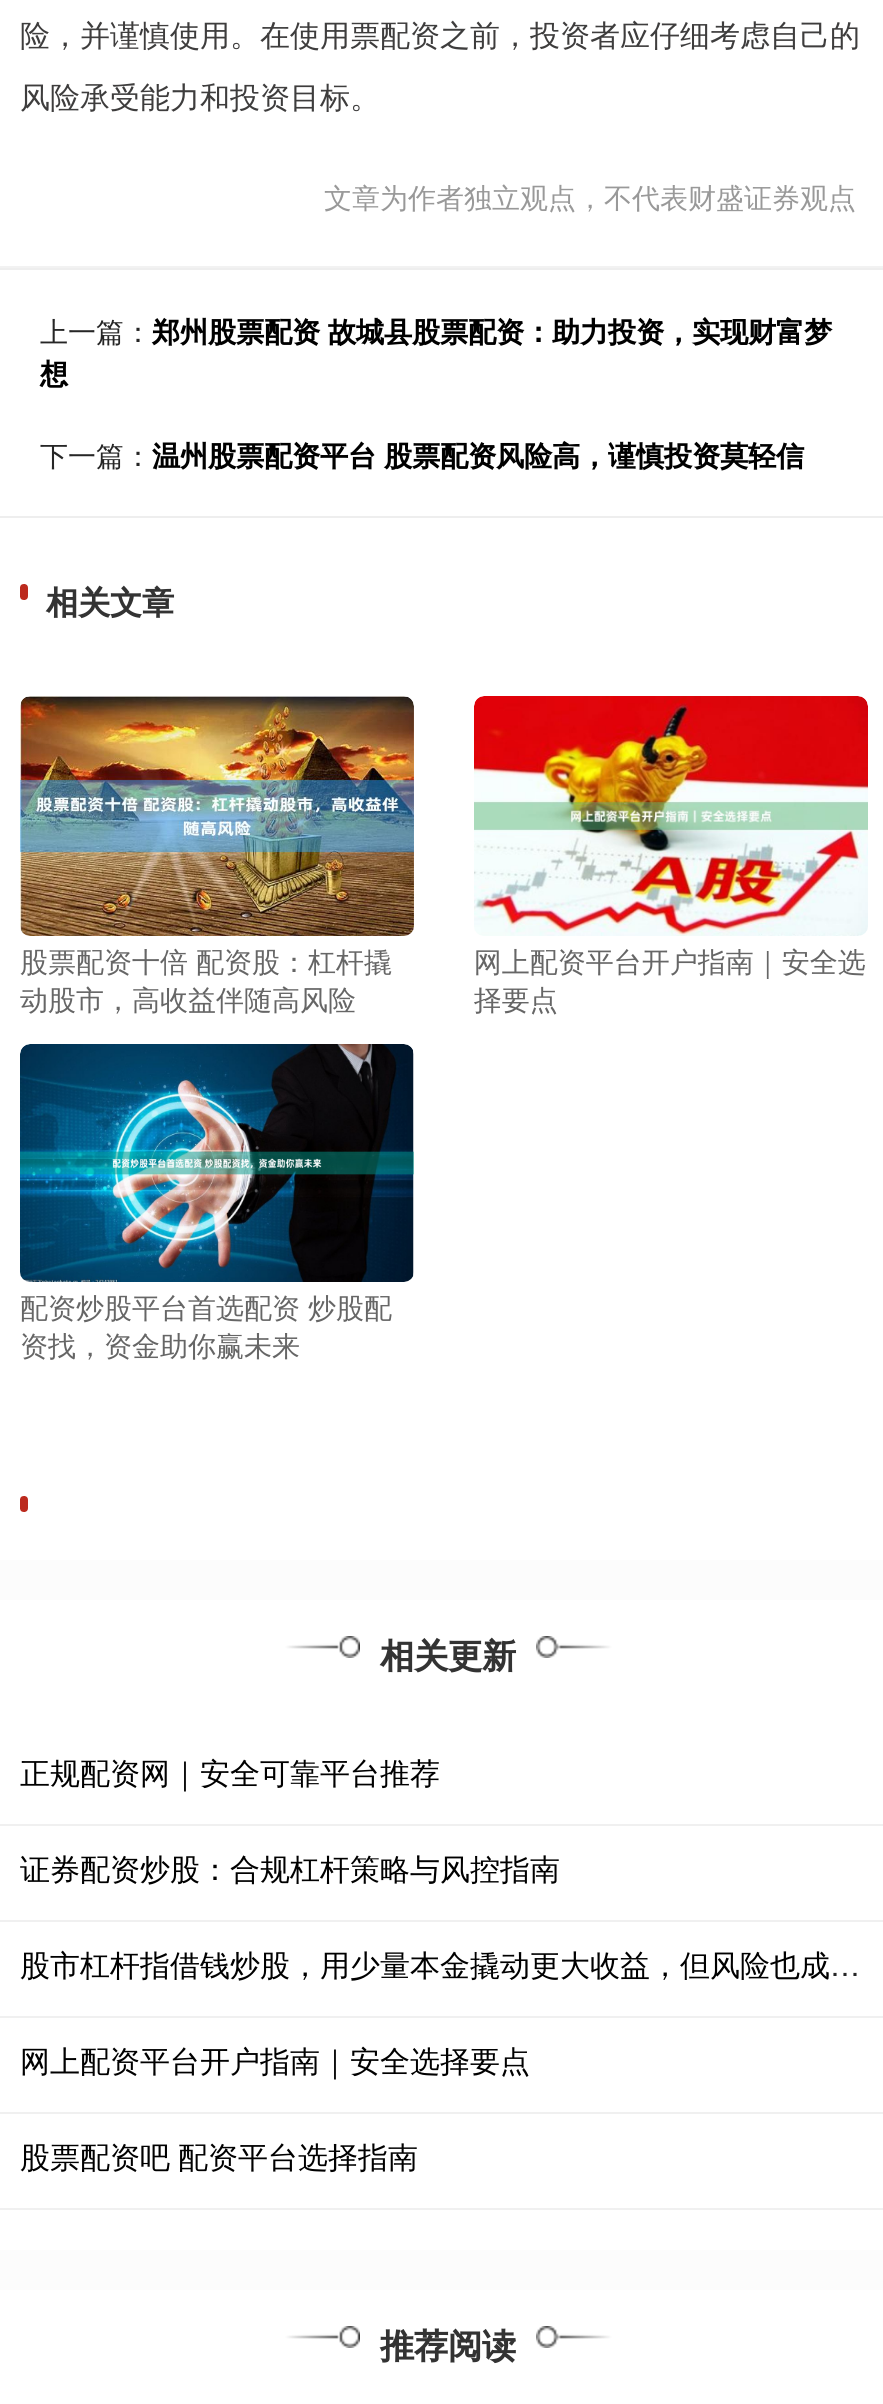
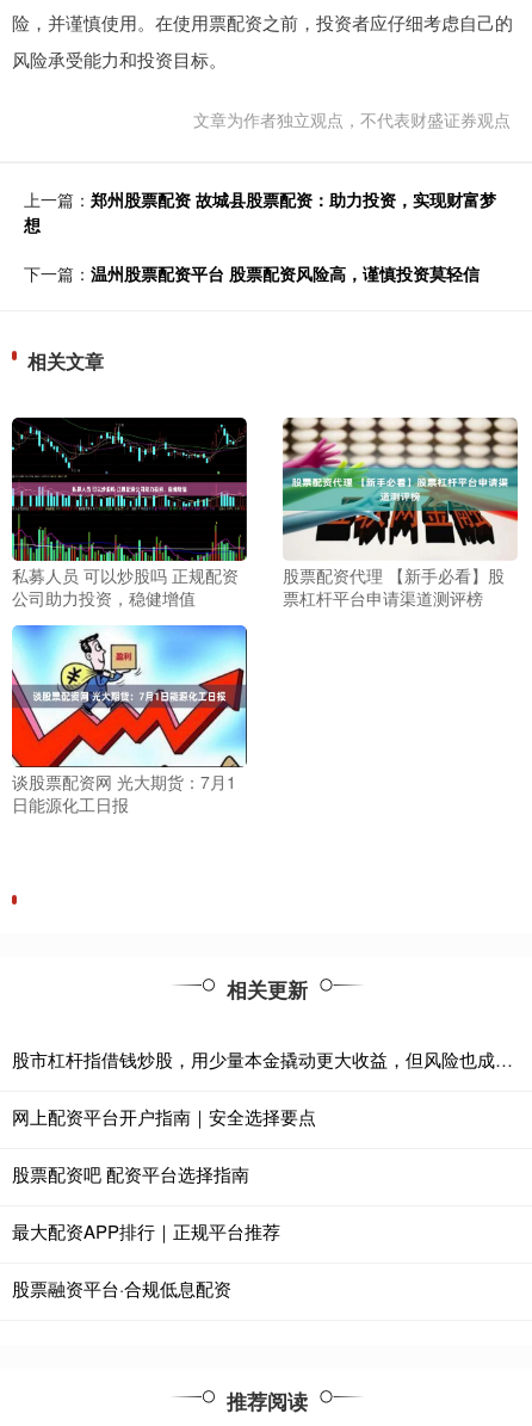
[18,694,416,1017] [image] | 股票配资十倍 配资股：杠杆撬 | 动股市，高收益伴随高风险 -> [11,416,248,609] [image] | 私募人员 可以炒股吗 正规配资 | 公司助力投资，稳健增值
[472,694,870,1017] [image] | 网上配资平台开户指南｜安全选 | 择要点 -> [282,416,519,609] [image] | 股票配资代理 【新手必看】股 | 票杠杆平台申请渠道测评榜
[18,1042,414,1364] [image] | 配资炒股平台首选配资 炒股配 | 资找，资金助你赢未来 -> [11,624,247,816] [image] | 谈股票配资网 光大期货：7月1 | 日能源化工日报
[20,1750,560,1888] 正规配资网｜安全可靠平台推荐 | 证券配资炒股：合规杠杆策略与风控指南 -> none
moved [20,2038,530,2176] -> [12,1104,316,1186]: 网上配资平台开户指南｜安全选择要点 | 股票配资吧 配资平台选择指南
none -> [12,1218,280,1301] 最大配资APP排行｜正规平台推荐 | 股票融资平台·合规低息配资

